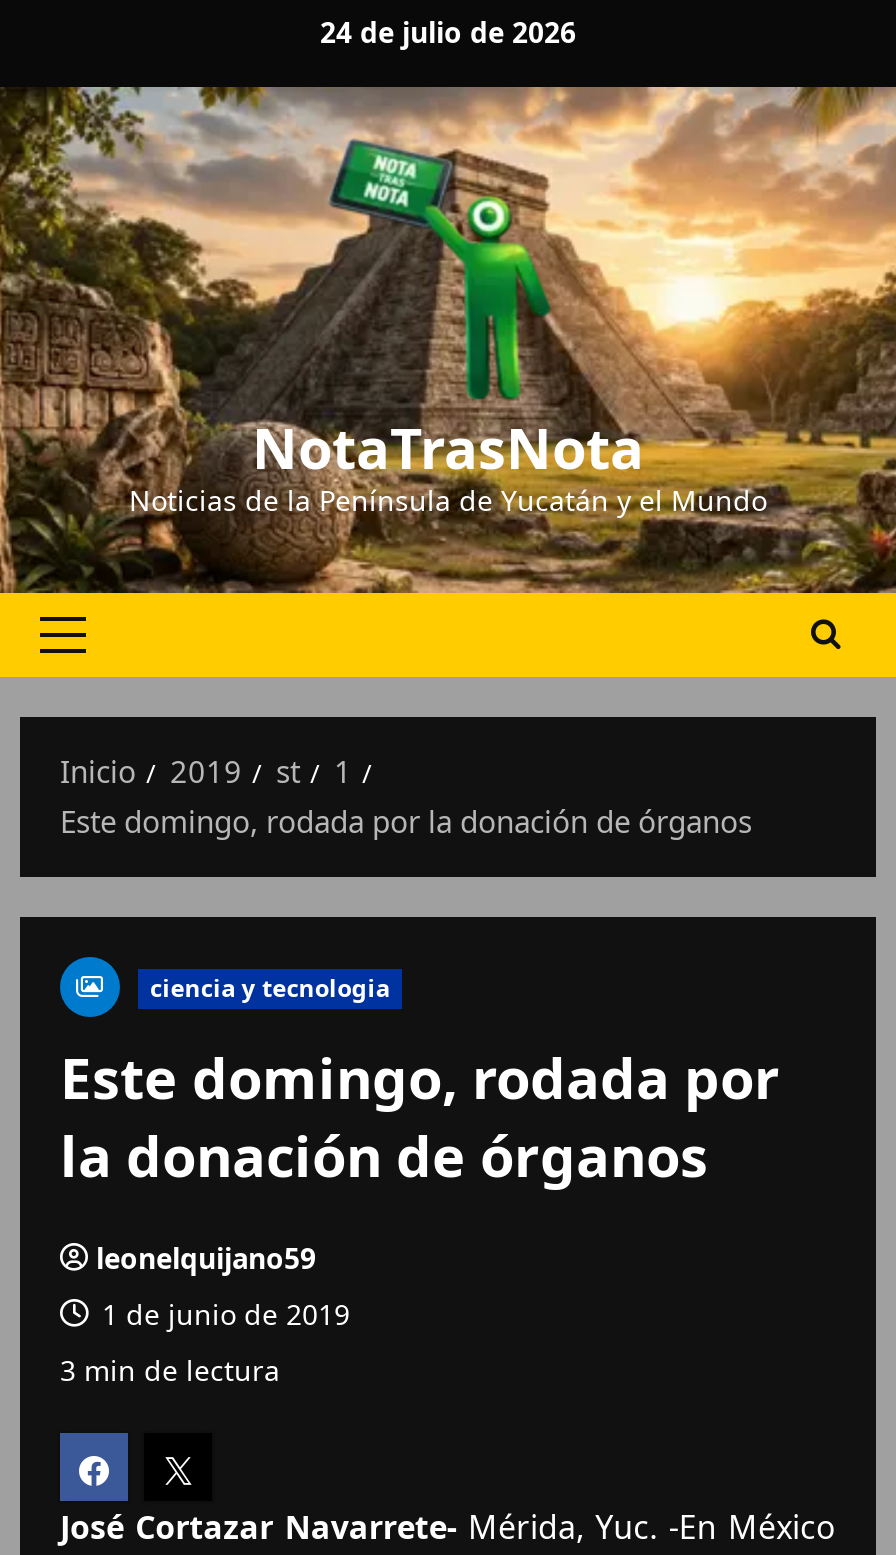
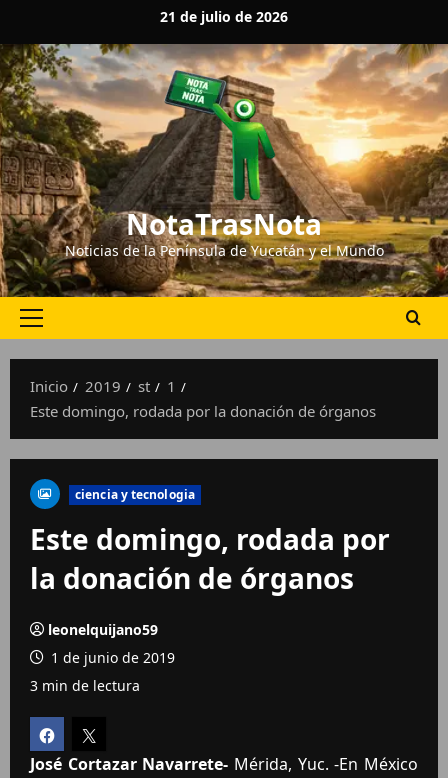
[320,13,576,51] 24 de julio de 2026 -> [160,7,288,26] 21 de julio de 2026

